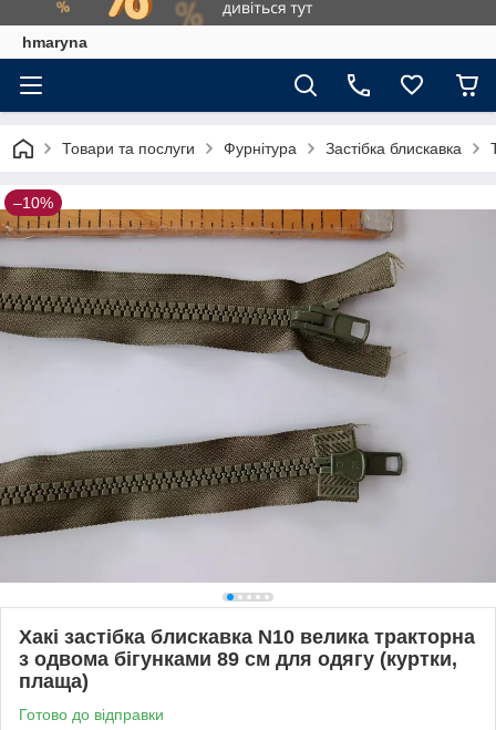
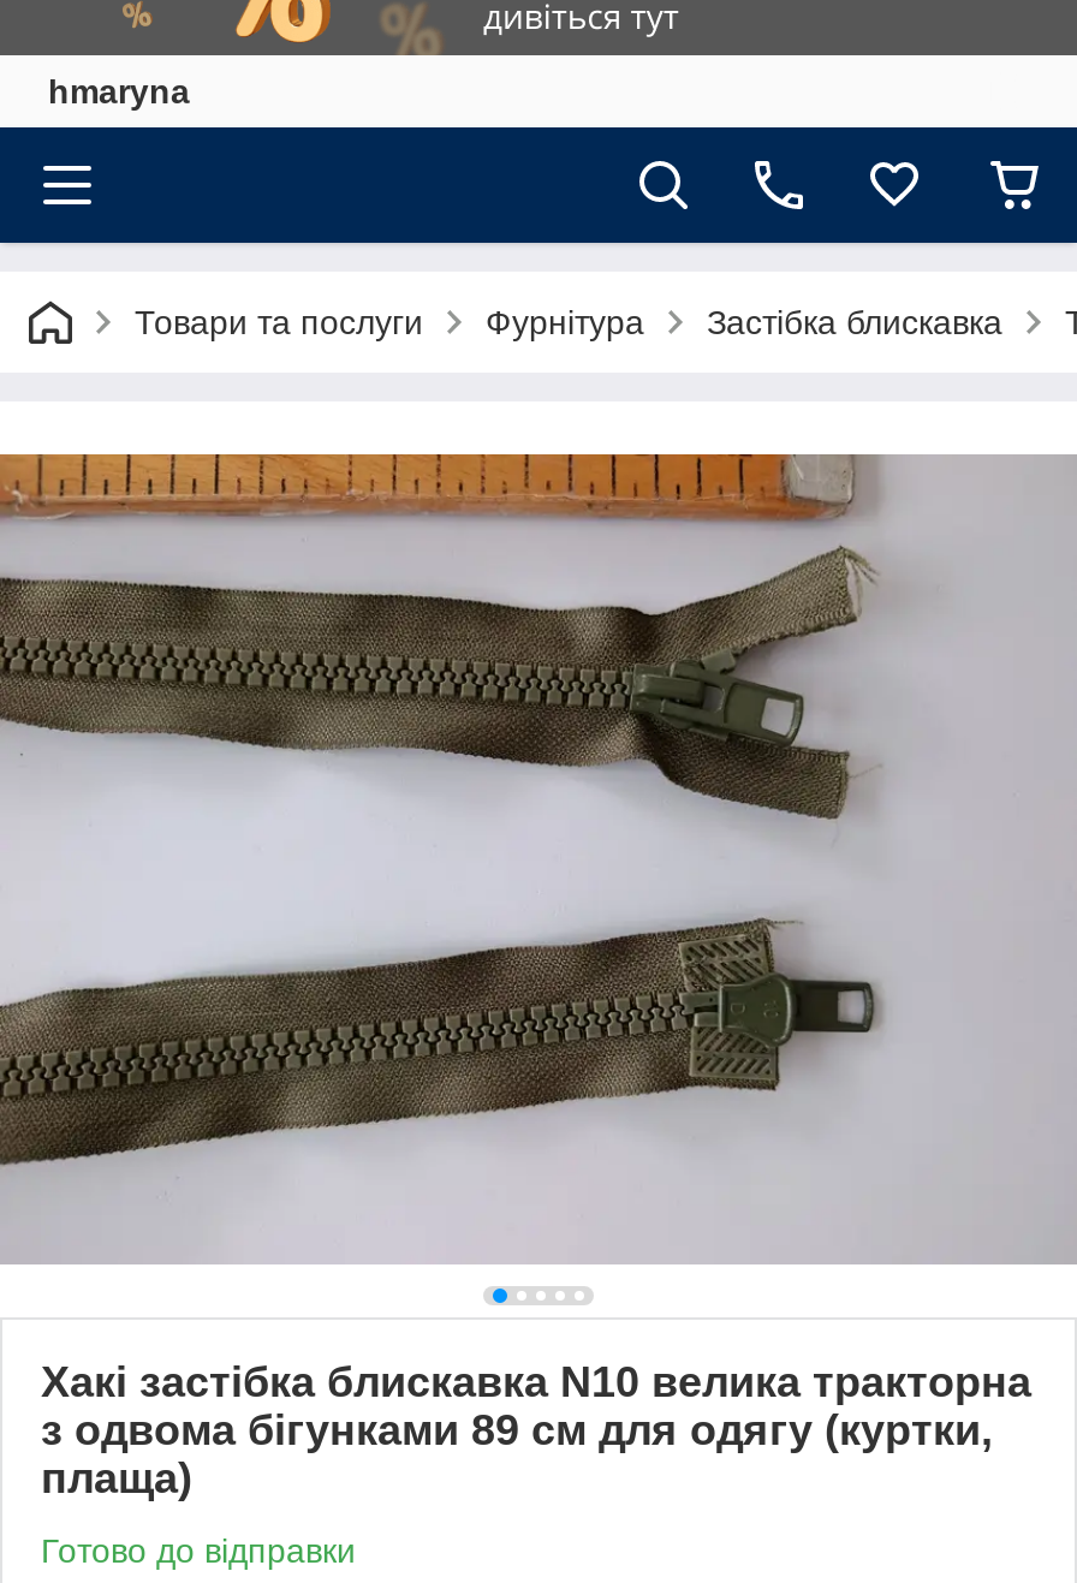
[13,194,53,212] –10% -> none

